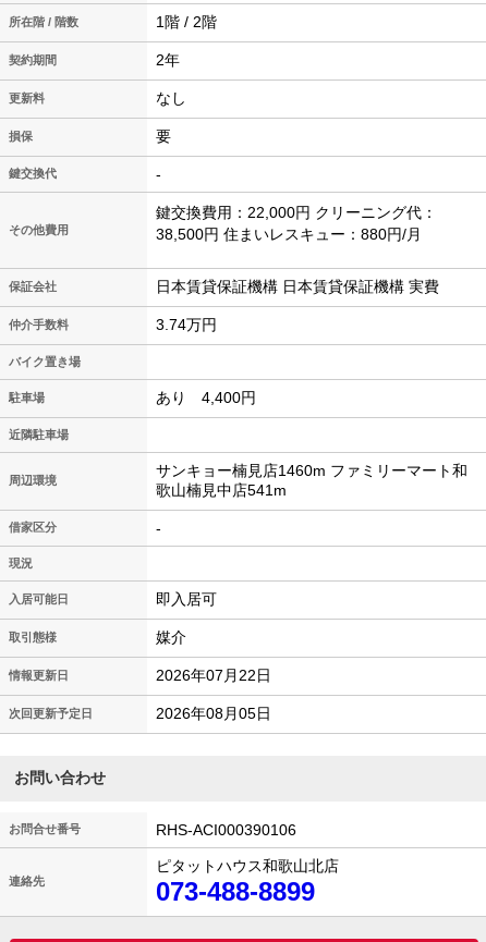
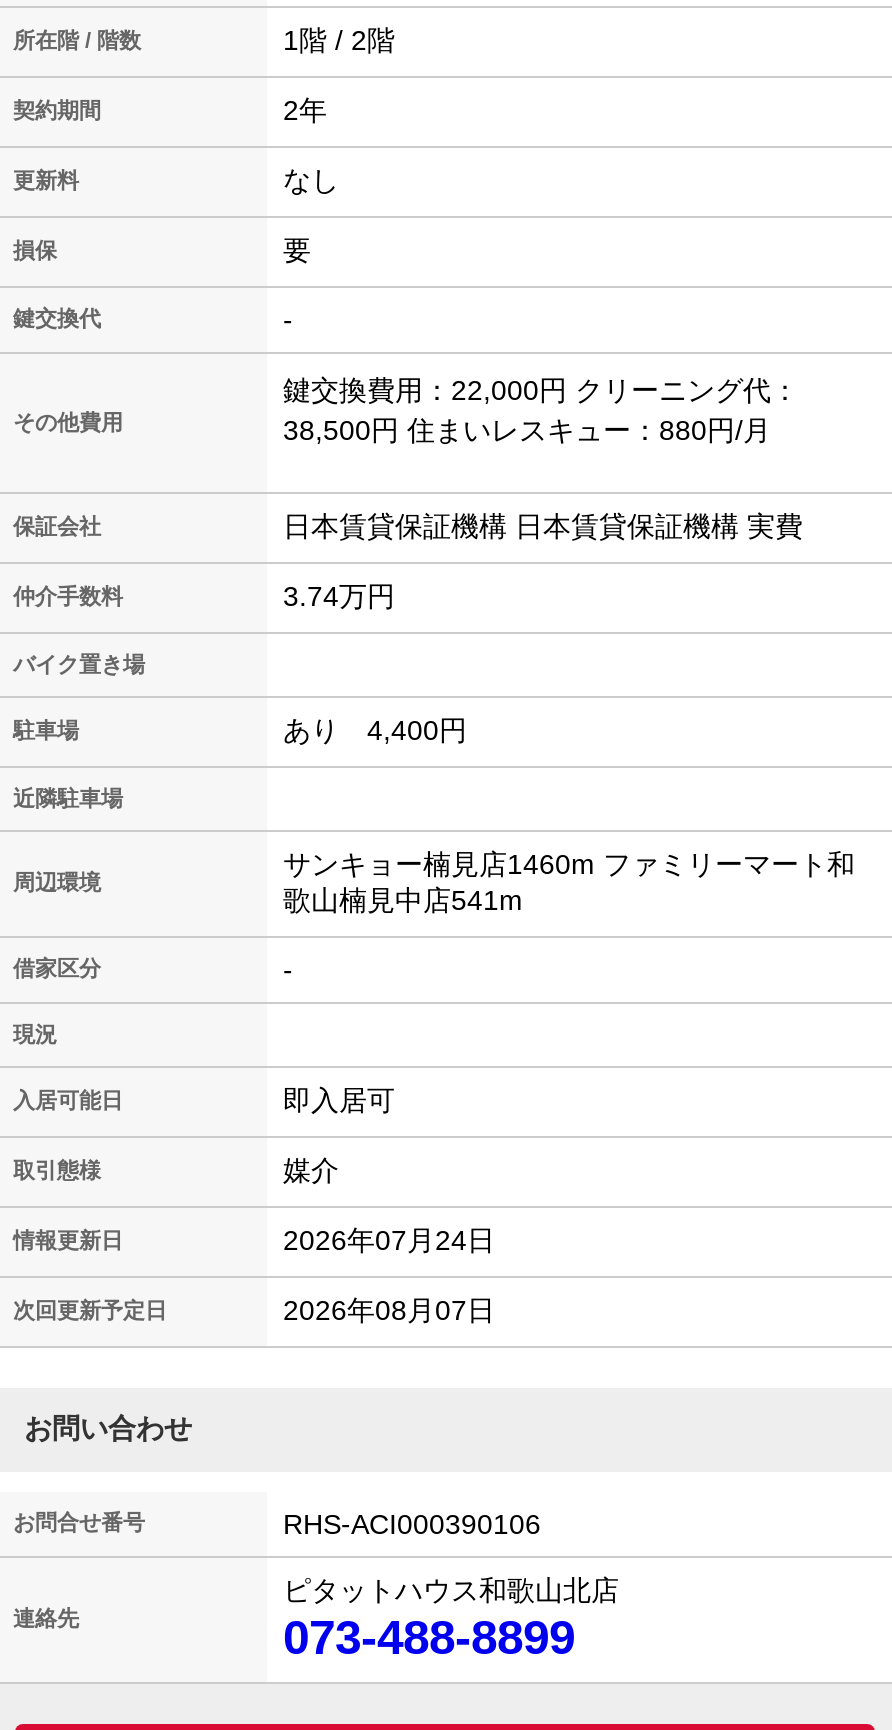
[156,667,271,684] 2026年07月22日 -> [283,1225,495,1257] 2026年07月24日
[156,705,271,722] 2026年08月05日 -> [283,1295,495,1327] 2026年08月07日

